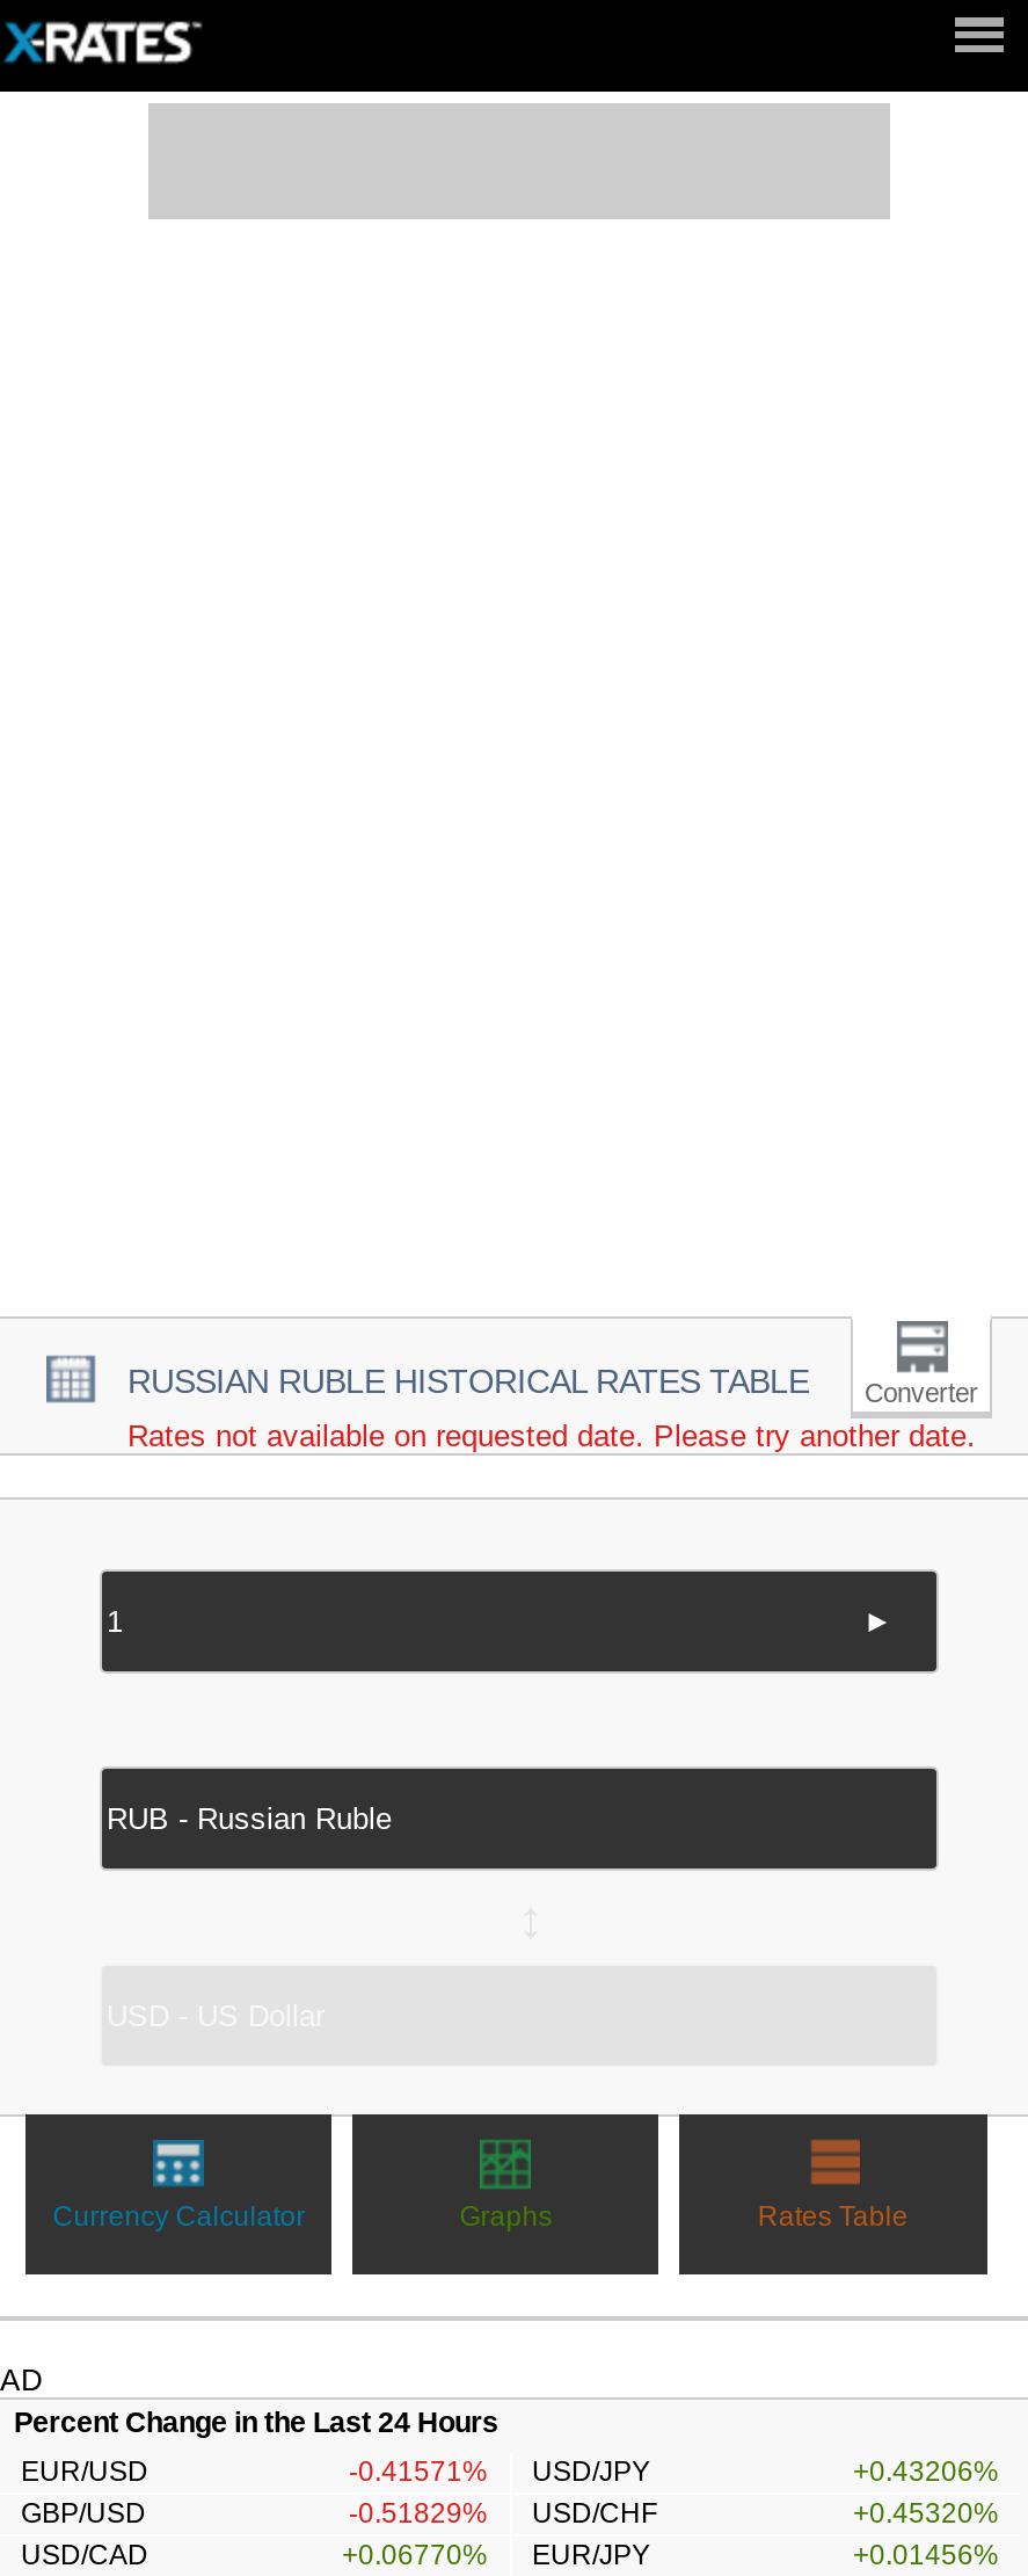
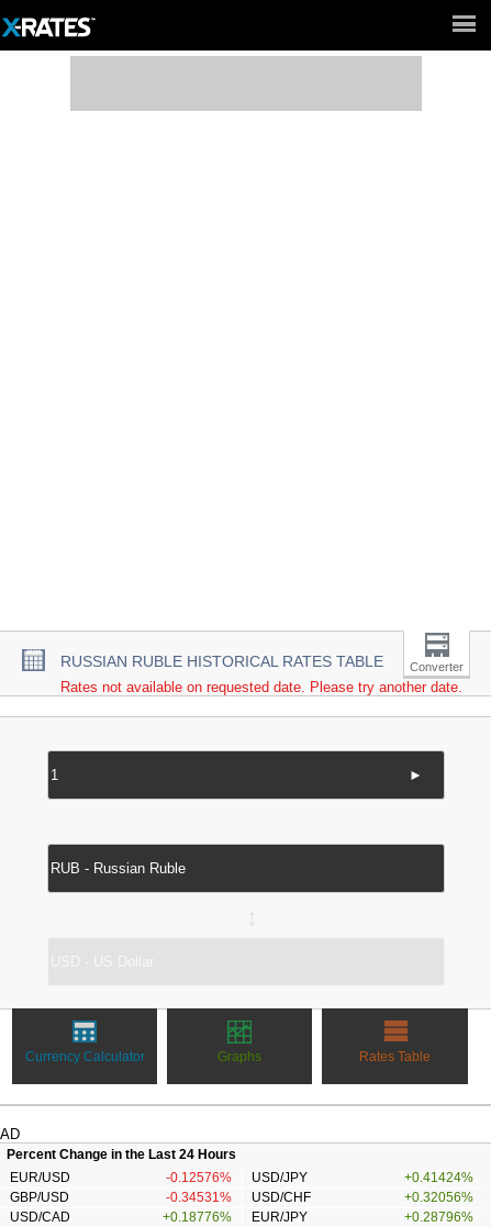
[349,2455,650,2488] -0.41571% USD/JPY -> [165,1170,308,1185] -0.12576% USD/JPY
[853,2455,999,2488] +0.43206% -> [404,1170,473,1185] +0.41424%
[349,2497,657,2530] -0.51829% USD/CHF -> [165,1190,311,1205] -0.34531% USD/CHF
[853,2497,999,2530] +0.45320% -> [404,1190,473,1205] +0.32056%
[342,2539,650,2571] +0.06770% EUR/JPY -> [162,1209,308,1225] +0.18776% EUR/JPY
[853,2539,999,2571] +0.01456% -> [404,1209,473,1225] +0.28796%

